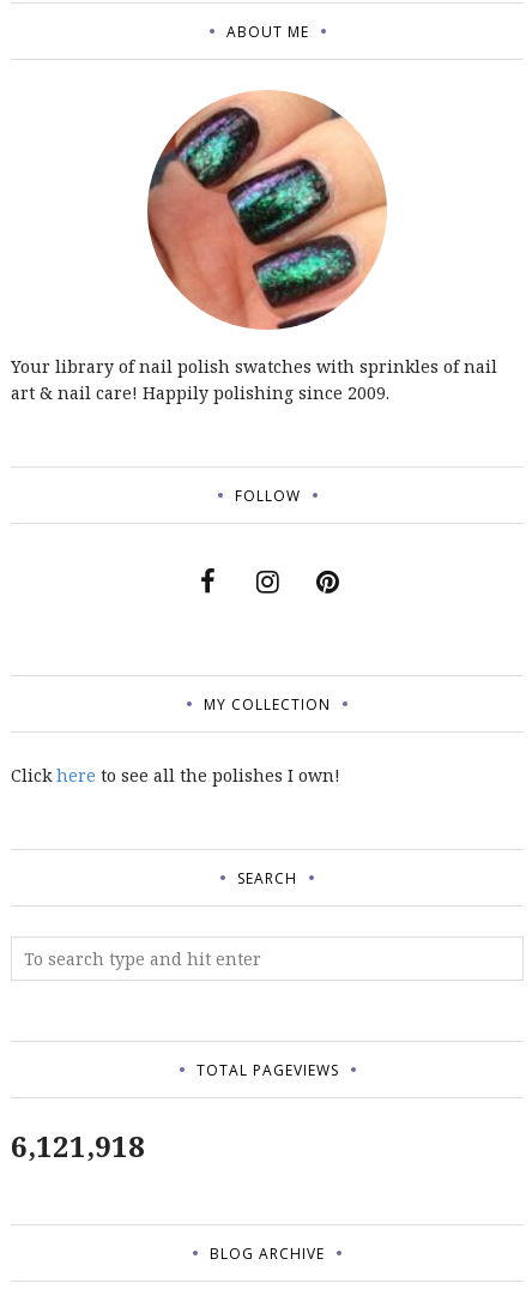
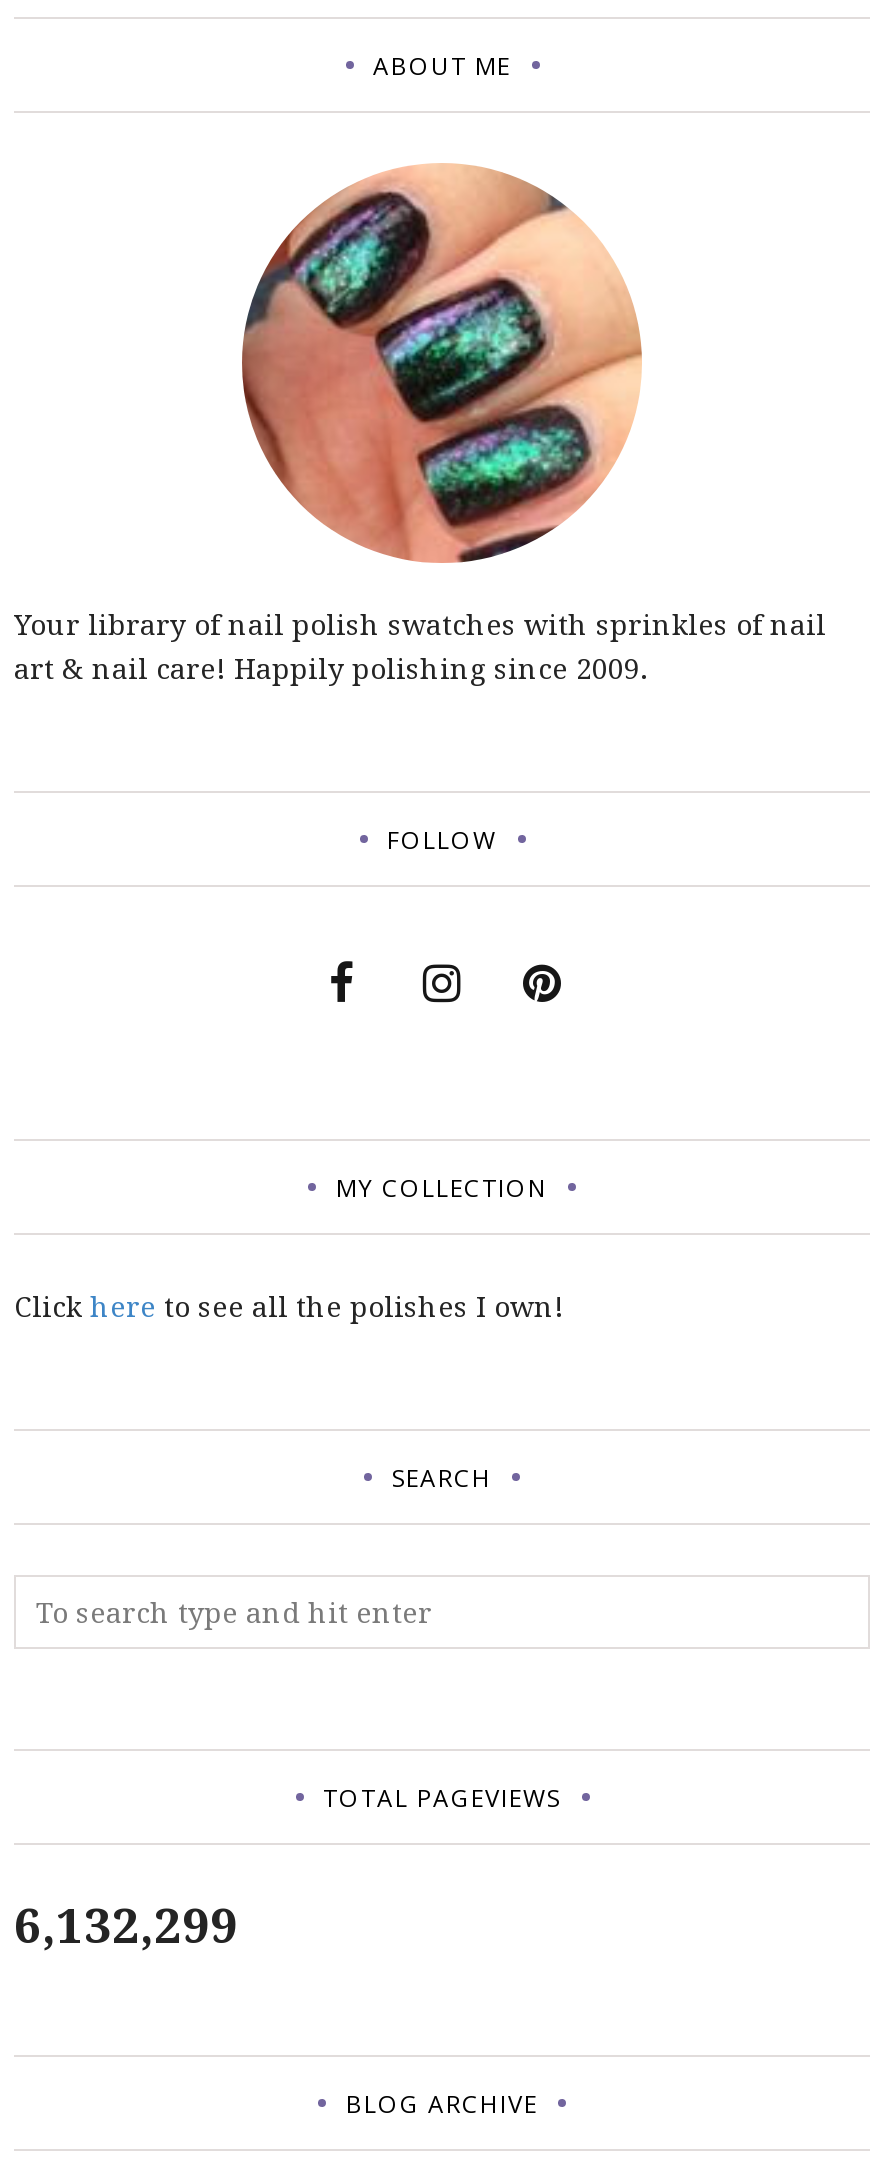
[11,1126,145,1165] 6,121,918 -> [14,1890,238,1956] 6,132,299

